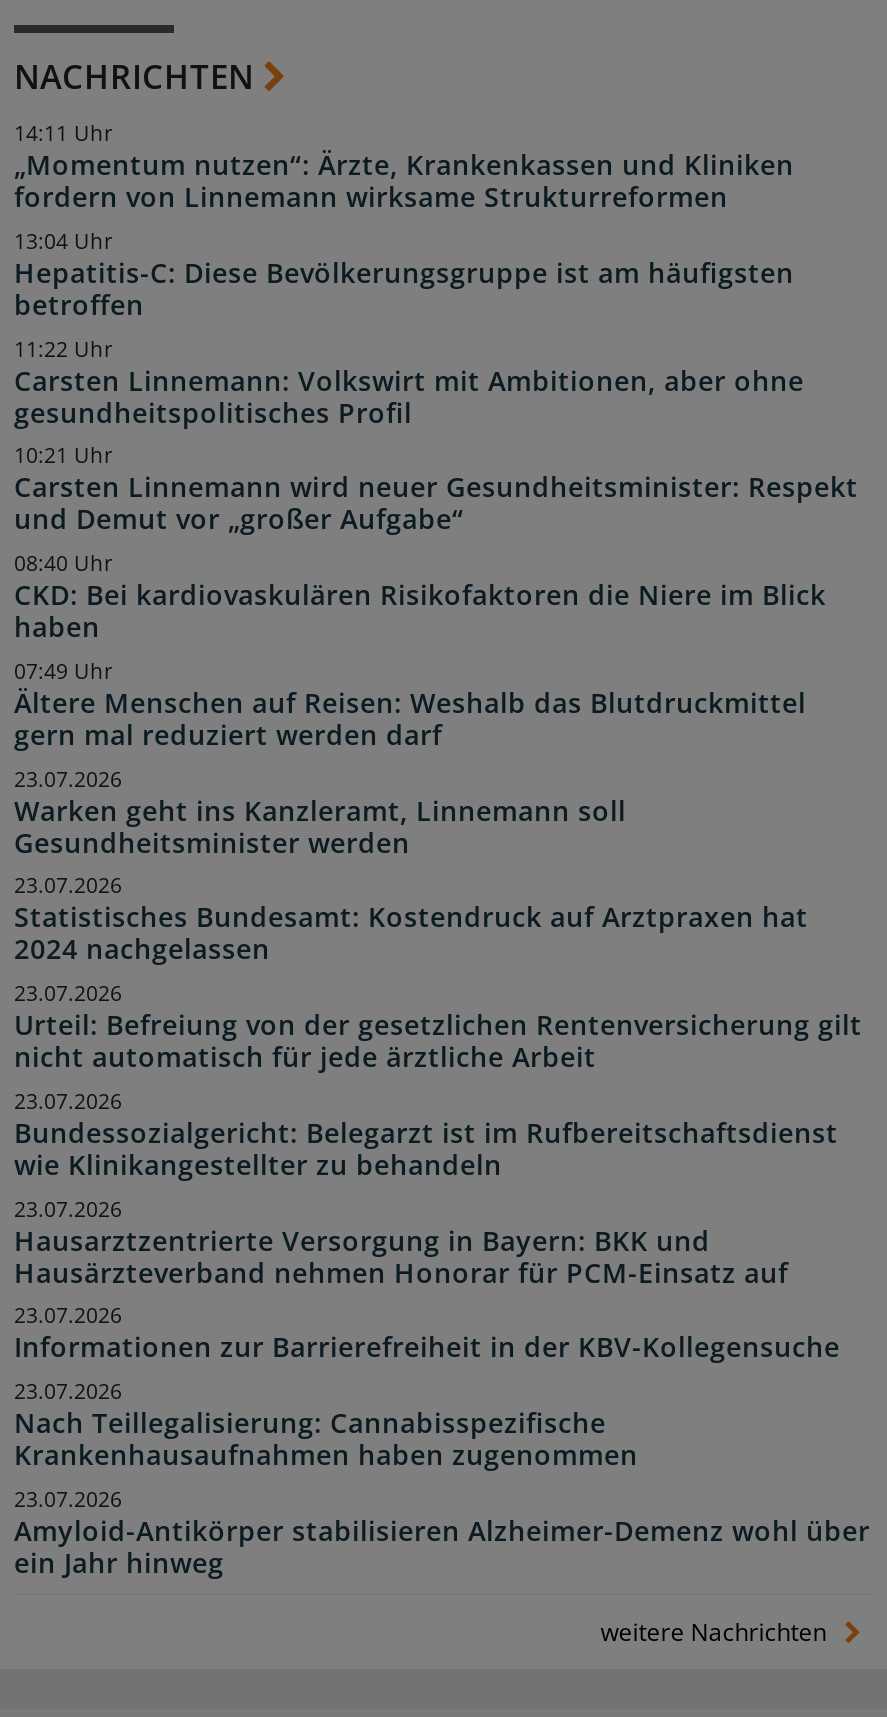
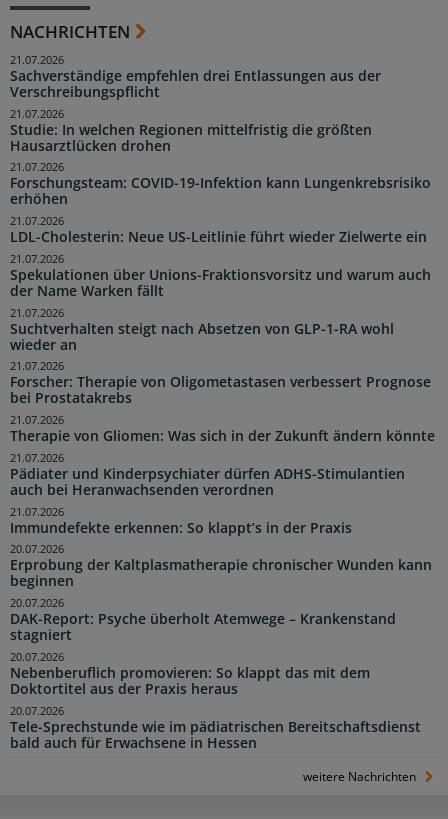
[14,120,114,148] 14:11 Uhr -> [10,53,64,67] 21.07.2026
[14,148,794,216] „Momentum nutzen“: Ärzte, Krankenkassen und Kliniken | fordern von Linnemann wirksame Strukturreformen -> [10,67,381,101] Sachverständige empfehlen drei Entlassungen aus der | Verschreibungspflicht
[14,227,114,255] 13:04 Uhr -> [10,106,64,120] 21.07.2026
[14,255,794,323] Hepatitis-C: Diese Bevölkerungsgruppe ist am häufigsten | betroffen -> [10,120,372,154] Studie: In welchen Regionen mittelfristig die größten | Hausarztlücken drohen
[14,335,114,363] 11:22 Uhr -> [10,160,64,174] 21.07.2026
[14,363,804,431] Carsten Linnemann: Volkswirt mit Ambitionen, aber ohne | gesundheitspolitisches Profil -> [10,174,431,208] Forschungsteam: COVID-19-Infektion kann Lungenkrebsrisiko | erhöhen
[14,442,114,470] 10:21 Uhr -> [10,214,64,228] 21.07.2026
[14,470,858,538] Carsten Linnemann wird neuer Gesundheitsminister: Respekt | und Demut vor „großer Aufgabe“ -> [10,228,427,246] LDL-Cholesterin: Neue US-Leitlinie führt wieder Zielwerte ein
[14,550,114,578] 08:40 Uhr -> [10,252,64,266] 21.07.2026
[14,578,826,646] CKD: Bei kardiovaskulären Risikofaktoren die Niere im Blick | haben -> [10,266,431,300] Spekulationen über Unions-Fraktionsvorsitz und warum auch | der Name Warken fällt
[14,657,114,685] 07:49 Uhr -> [10,305,64,319] 21.07.2026
[14,685,806,753] Ältere Menschen auf Reisen: Weshalb das Blutdruckmittel | gern mal reduziert werden darf -> [10,319,394,353] Suchtverhalten steigt nach Absetzen von GLP-1-RA wohl | wieder an
[14,765,122,793] 23.07.2026 -> [10,359,64,373] 21.07.2026
[14,793,626,861] Warken geht ins Kanzleramt, Linnemann soll | Gesundheitsminister werden -> [10,373,431,407] Forscher: Therapie von Oligometastasen verbessert Prognose | bei Prostatakrebs
[14,872,122,900] 23.07.2026 -> [10,413,64,427] 21.07.2026
[14,900,808,968] Statistisches Bundesamt: Kostendruck auf Arztpraxen hat | 2024 nachgelassen -> [10,427,435,445] Therapie von Gliomen: Was sich in der Zukunft ändern könnte
[14,980,122,1008] 23.07.2026 -> [10,451,64,465] 21.07.2026
[14,1008,862,1076] Urteil: Befreiung von der gesetzlichen Rentenversicherung gilt | nicht automatisch für jede ärztliche Arbeit -> [10,465,405,499] Pädiater und Kinderpsychiater dürfen ADHS-Stimulantien | auch bei Heranwachsenden verordnen
[14,1087,122,1115] 23.07.2026 -> [10,504,64,518] 21.07.2026
[14,1115,838,1183] Bundessozialgericht: Belegarzt ist im Rufbereitschaftsdienst | wie Klinikangestellter zu behandeln -> [10,518,352,536] Immundefekte erkennen: So klappt’s in der Praxis
[14,1195,122,1223] 23.07.2026 -> [10,542,64,556] 20.07.2026
[14,1223,788,1291] Hausarztzentrierte Versorgung in Bayern: BKK und | Hausärzteverband nehmen Honorar für PCM-Einsatz auf -> [10,556,432,590] Erprobung der Kaltplasmatherapie chronischer Wunden kann | beginnen
[14,1302,122,1330] 23.07.2026 -> [10,596,64,610] 20.07.2026
[14,1330,840,1366] Informationen zur Barrierefreiheit in der KBV-Kollegensuche -> [10,610,396,644] DAK-Report: Psyche überholt Atemwege – Krankenstand | stagniert
[14,1378,122,1406] 23.07.2026 -> [10,650,64,664] 20.07.2026
[14,1406,638,1474] Nach Teillegalisierung: Cannabisspezifische | Krankenhausaufnahmen haben zugenommen -> [10,664,370,698] Nebenberuflich promovieren: So klappt das mit dem | Doktortitel aus der Praxis heraus
[14,1485,122,1513] 23.07.2026 -> [10,703,64,717] 20.07.2026
[14,1513,870,1581] Amyloid-Antikörper stabilisieren Alzheimer-Demenz wohl über | ein Jahr hinweg -> [10,717,421,751] Tele-Sprechstunde wie im pädiatrischen Bereitschaftsdienst | bald auch für Erwachsene in Hessen

